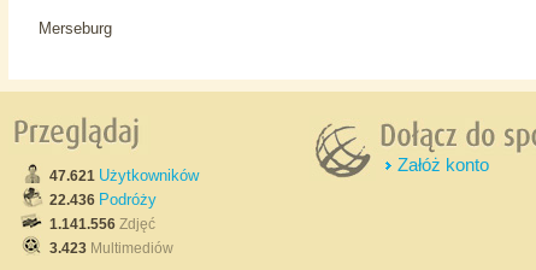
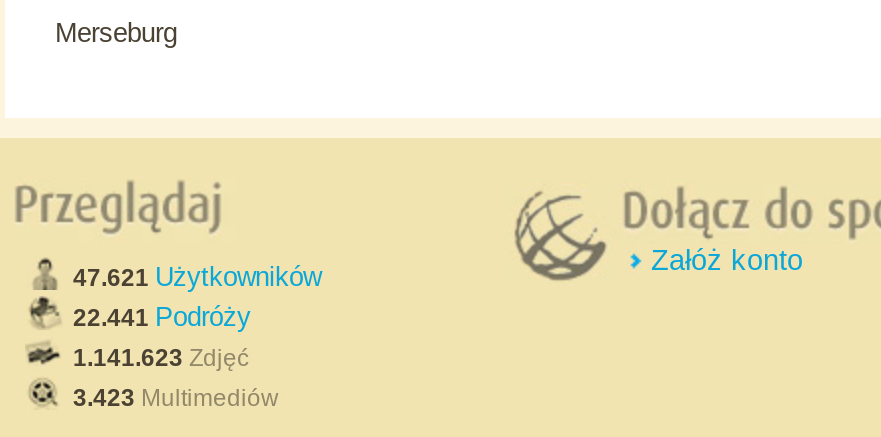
[49,190,157,209] 22.436 Podróży -> [73,302,251,332] 22.441 Podróży
[49,216,155,233] 1.141.556 Zdjęć -> [73,344,249,372] 1.141.623 Zdjęć

